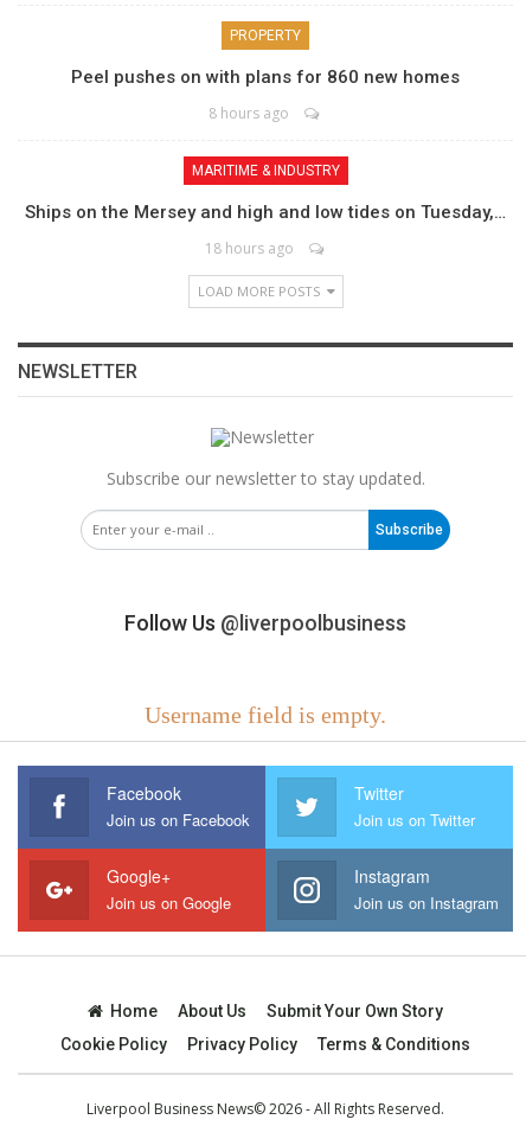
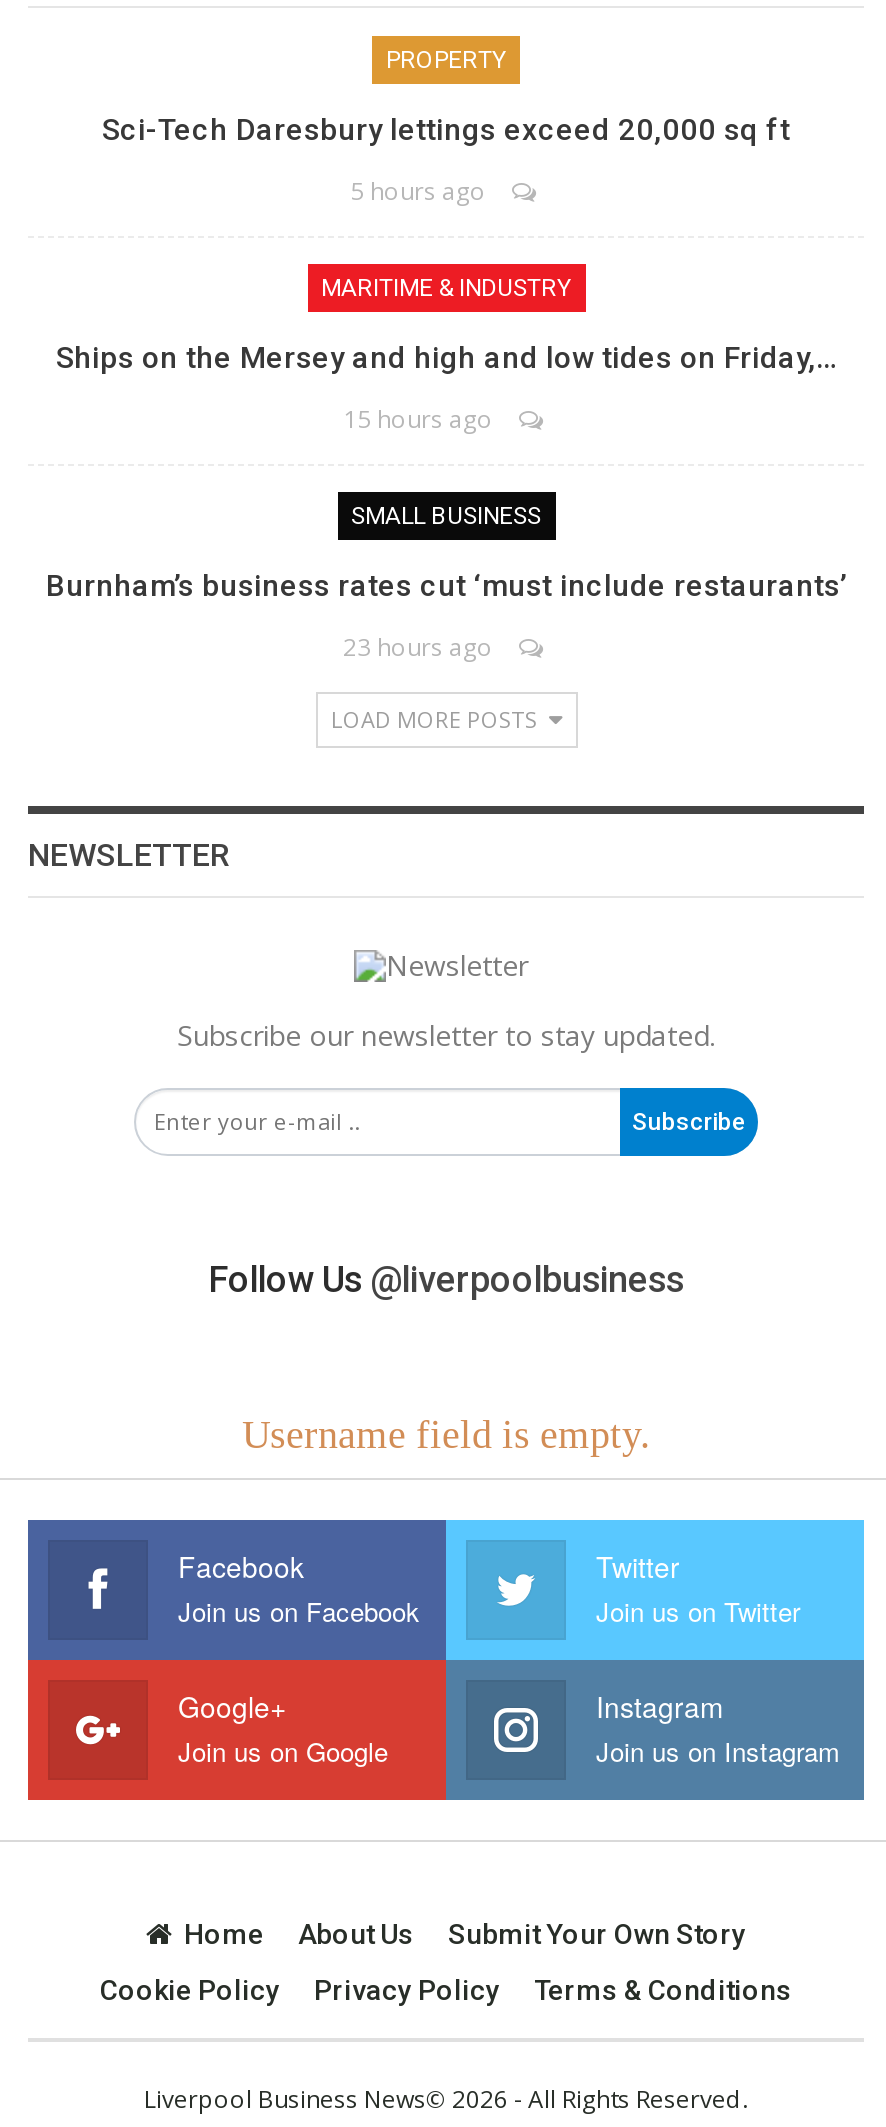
[71,66,460,88] Peel pushes on with plans for 860 new homes -> [102,112,790,148] Sci-Tech Daresbury lettings exceed 20,000 sq ft
[209,103,289,123] 8 hours ago -> [350,174,486,208] 5 hours ago
[25,201,506,258] Ships on the Mersey and high and low tides on Tuesday,… | 18 hours ago -> [46,340,846,664] Ships on the Mersey and high and low tides on Friday,… | 15 hours ago | SMALL BUSINESS | Burnham’s business rates cut ‘must include restaurants’ | 23 hours ago

